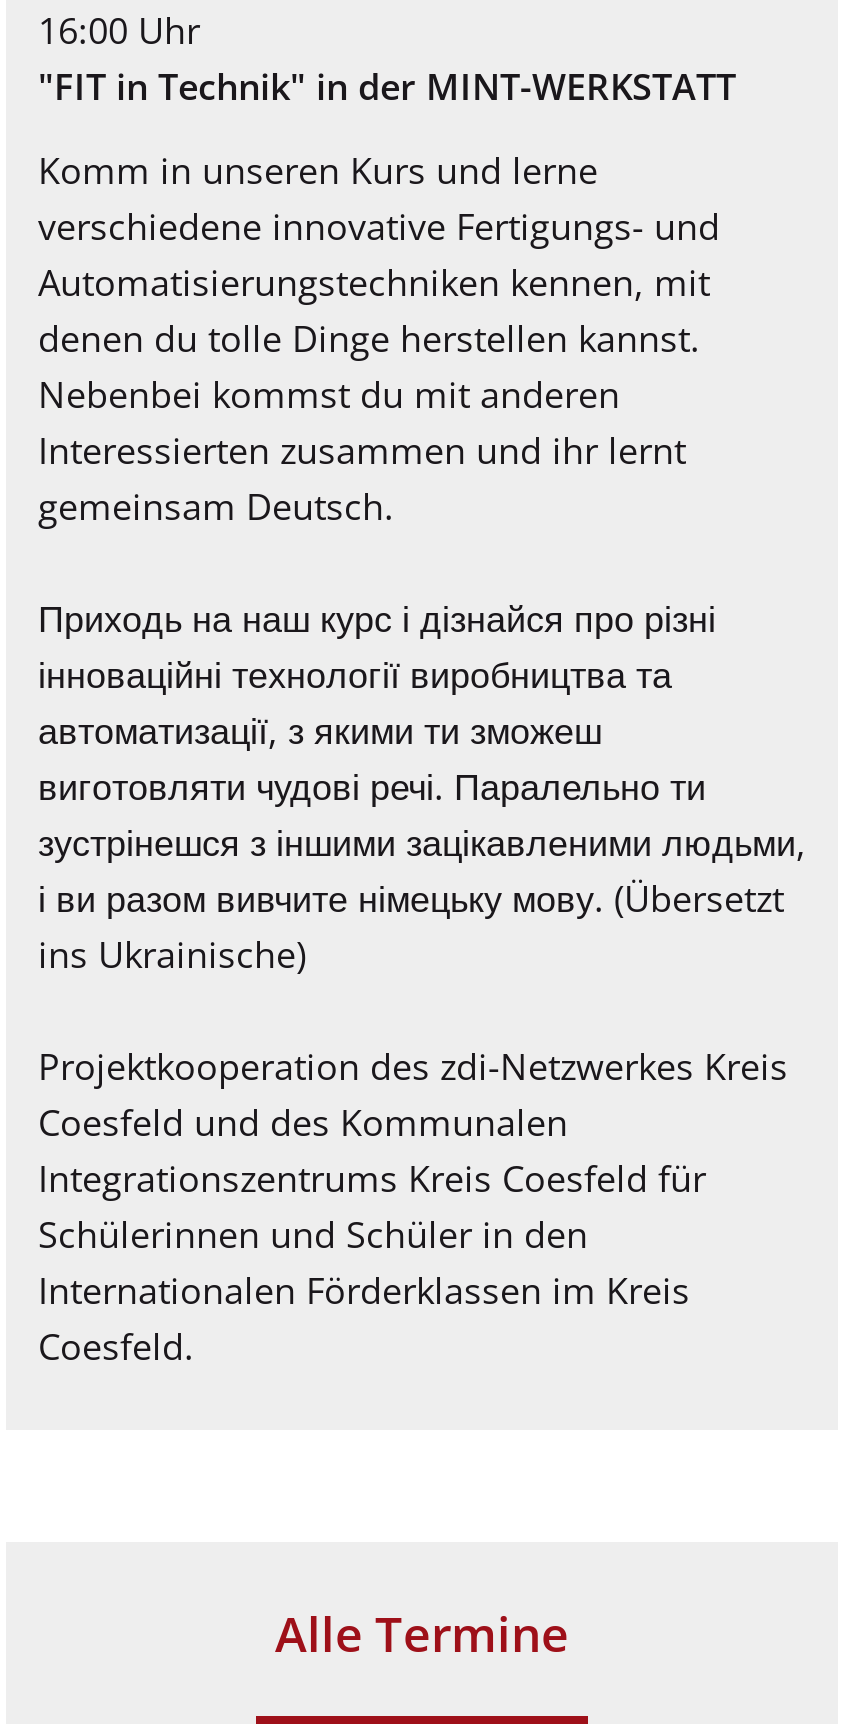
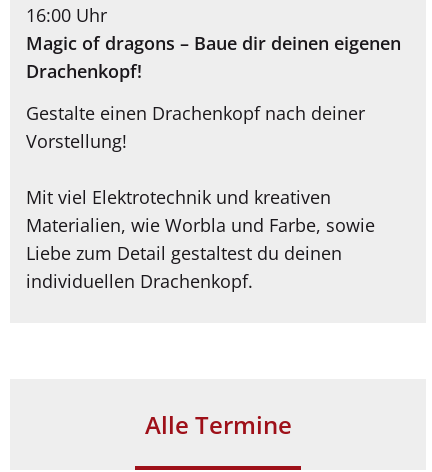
[38,61,806,1369] "FIT in Technik" in der MINT-WERKSTATT | Komm in unseren Kurs und lerne | verschiedene innovative Fertigungs- und | Automatisierungstechniken kennen, mit | denen du tolle Dinge herstellen kannst. | Nebenbei kommst du mit anderen | Interessierten zusammen und ihr lernt | gemeinsam Deutsch. | Приходь на наш курс і дізнайся про різні | інноваційні технології виробництва та | автоматизації, з якими ти зможеш | виготовляти чудові речі. Паралельно ти | зустрінешся з іншими зацікавленими людьми, | і ви разом вивчите німецьку мову. (Übersetzt | ins Ukrainische) | Projektkooperation des zdi-Netzwerkes Kreis | Coesfeld und des Kommunalen | Integrationszentrums Kreis Coesfeld für | Schülerinnen und Schüler in den | Internationalen Förderklassen im Kreis | Coesfeld. -> [26,31,401,293] Magic of dragons – Baue dir deinen eigenen | Drachenkopf! | Gestalte einen Drachenkopf nach deiner | Vorstellung! | Mit viel Elektrotechnik und kreativen | Materialien, wie Worbla und Farbe, sowie | Liebe zum Detail gestaltest du deinen | individuellen Drachenkopf.

